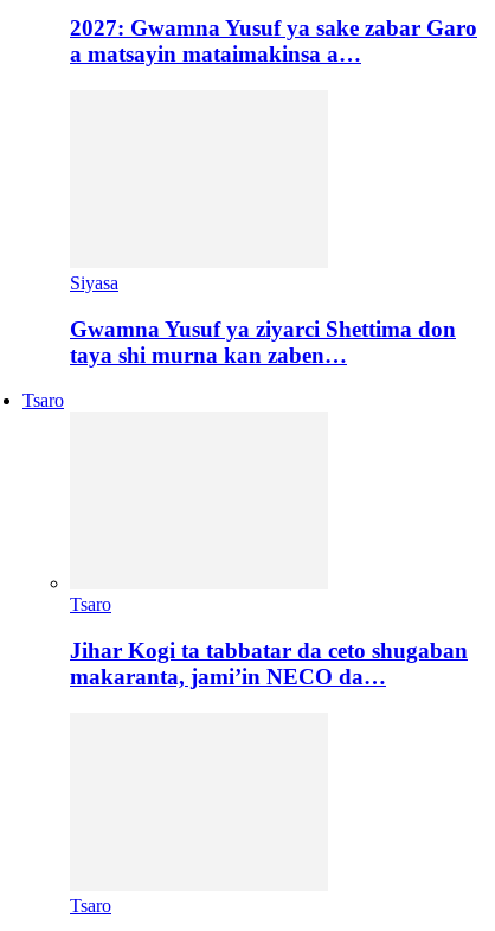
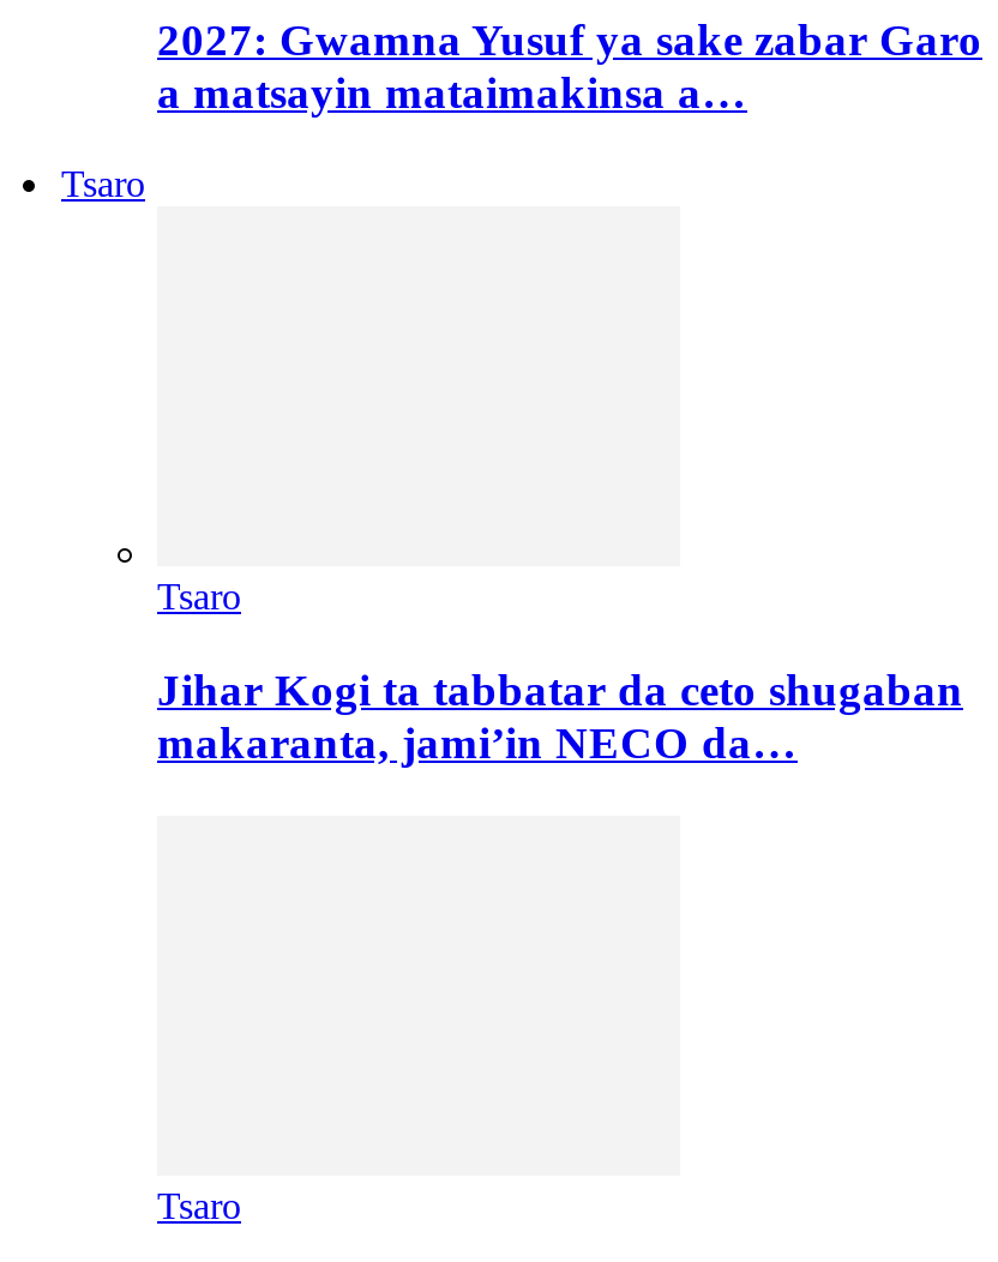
[70,273,456,367] Siyasa | Gwamna Yusuf ya ziyarci Shettima don | taya shi murna kan zaben… -> none

